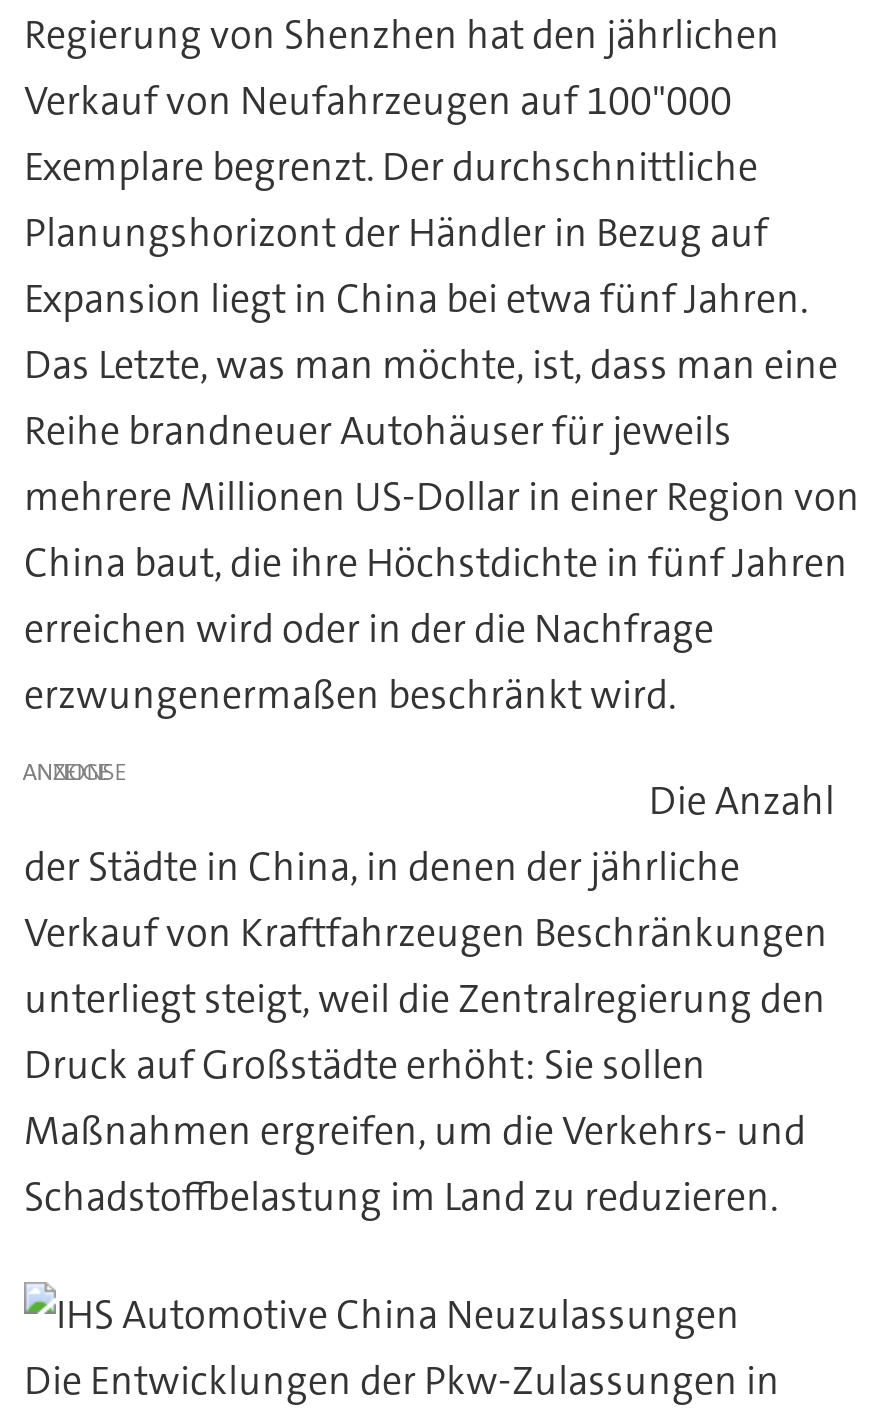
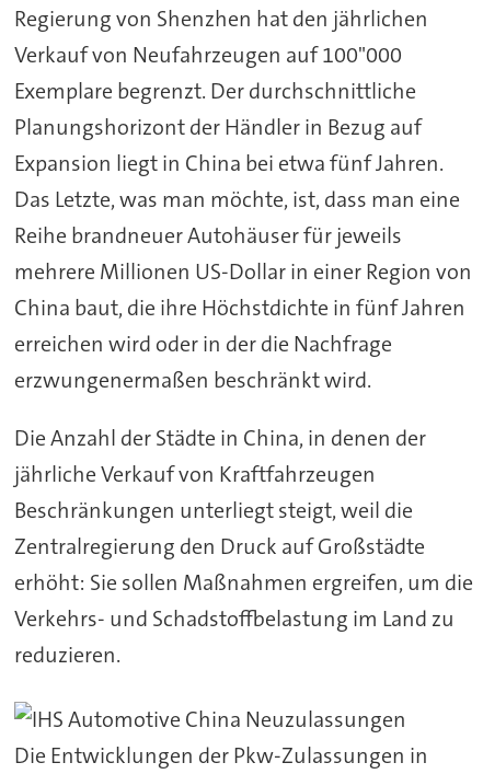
[22,756,835,1222] ANZEIGE | Die Anzahl | der Städte in China, in denen der jährliche | Verkauf von Kraftfahrzeugen Beschränkungen | unterliegt steigt, weil die Zentralregierung den | Druck auf Großstädte erhöht: Sie sollen | Maßnahmen ergreifen, um die Verkehrs- und | Schadstoffbelastung im Land zu reduzieren. -> [14,424,473,669] Die Anzahl der Städte in China, in denen der | jährliche Verkauf von Kraftfahrzeugen | Beschränkungen unterliegt steigt, weil die | Zentralregierung den Druck auf Großstädte | erhöht: Sie sollen Maßnahmen ergreifen, um die | Verkehrs- und Schadstoffbelastung im Land zu | reduzieren.

